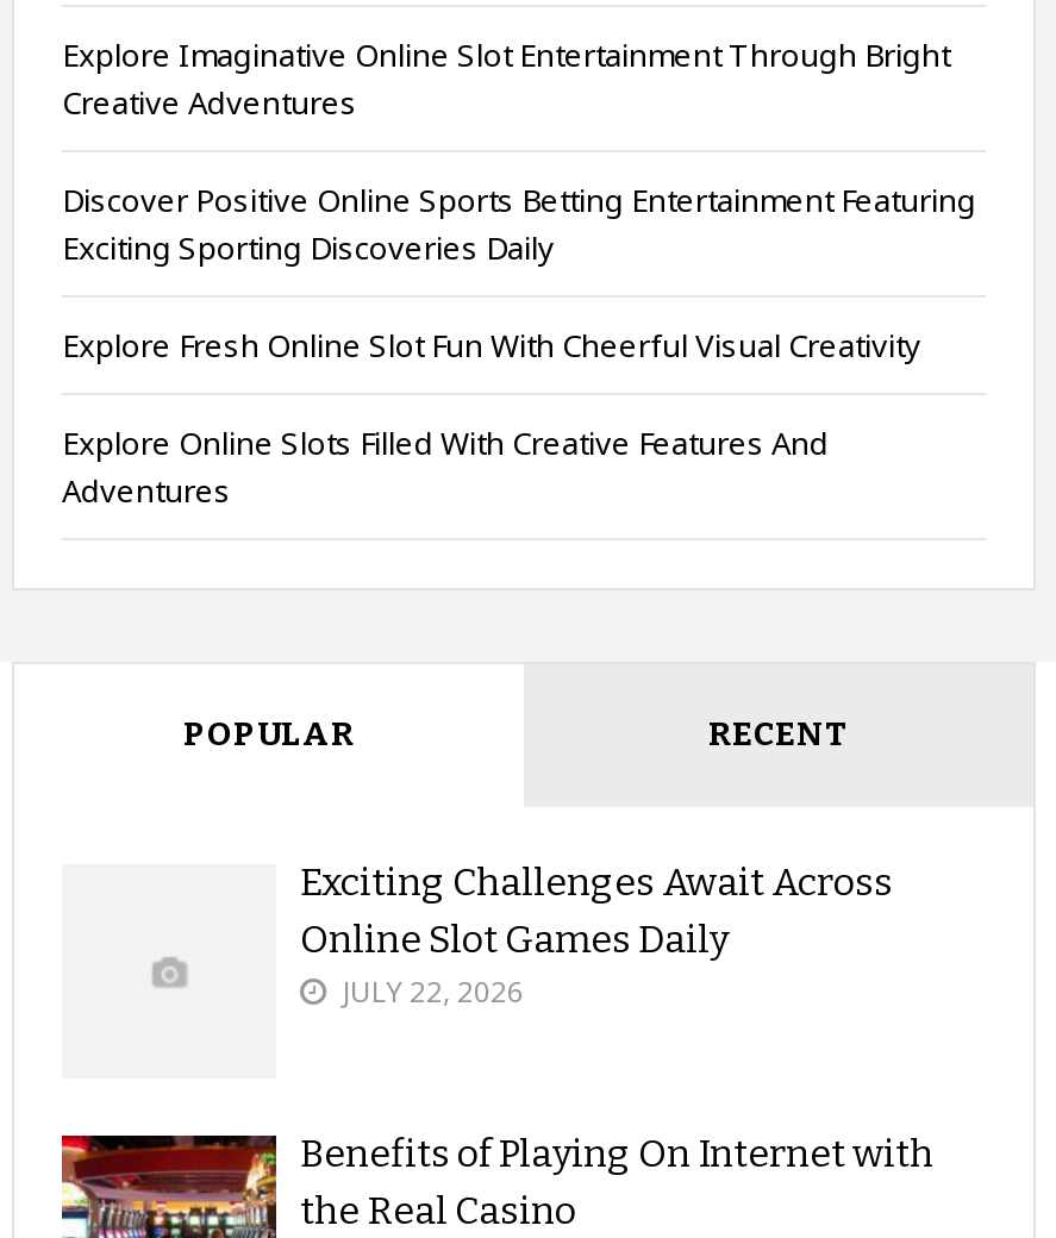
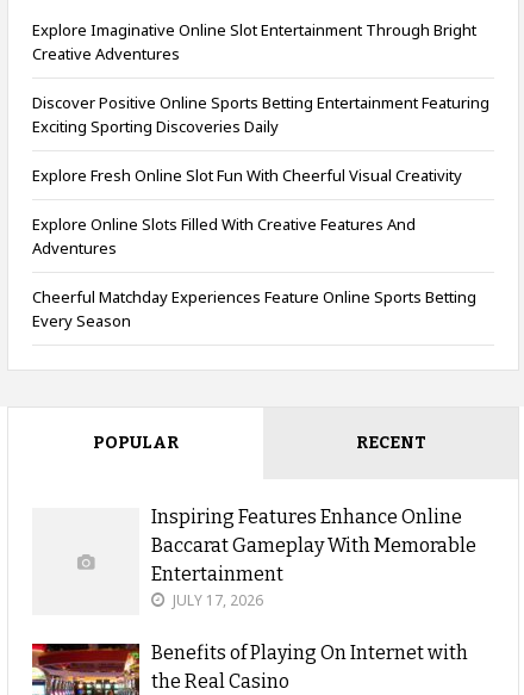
none -> [32,286,476,331] Cheerful Matchday Experiences Feature Online Sports Betting | Every Season
[300,859,893,1012] Exciting Challenges Await Across | Online Slot Games Daily | JULY 22, 2026 -> [151,505,476,610] Inspiring Features Enhance Online | Baccarat Gameplay With Memorable | Entertainment | JULY 17, 2026

